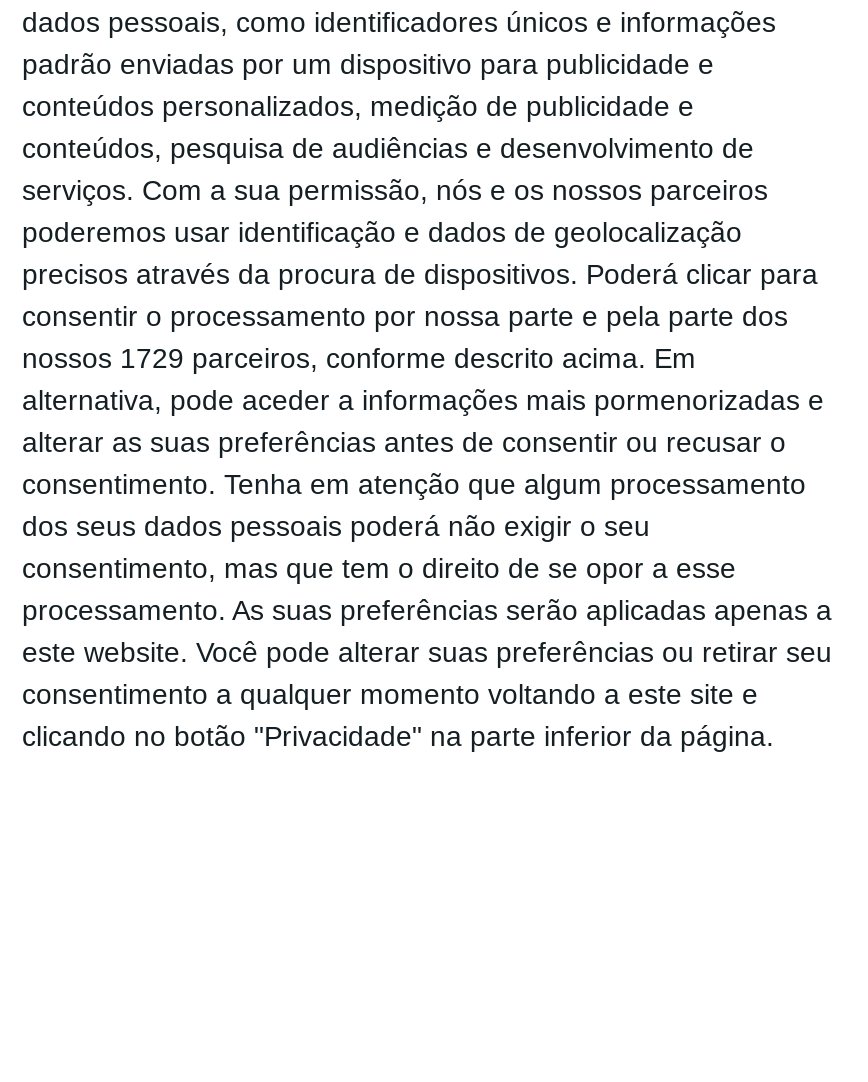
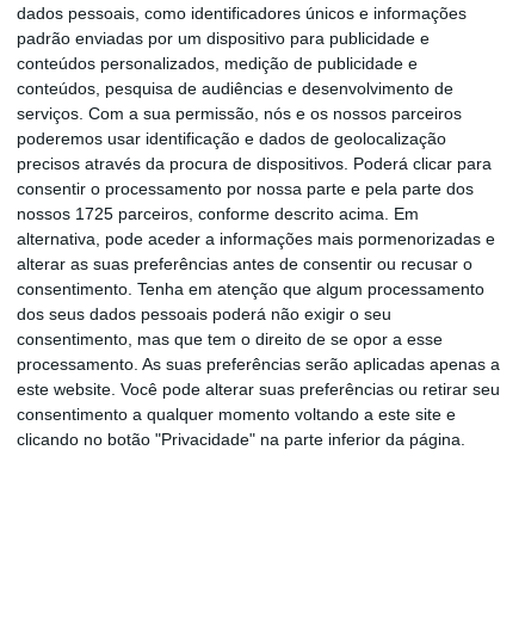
[22,343,696,375] nossos 1729 parceiros, conforme descrito acima. Em -> [17,204,419,224] nossos 1725 parceiros, conforme descrito acima. Em

